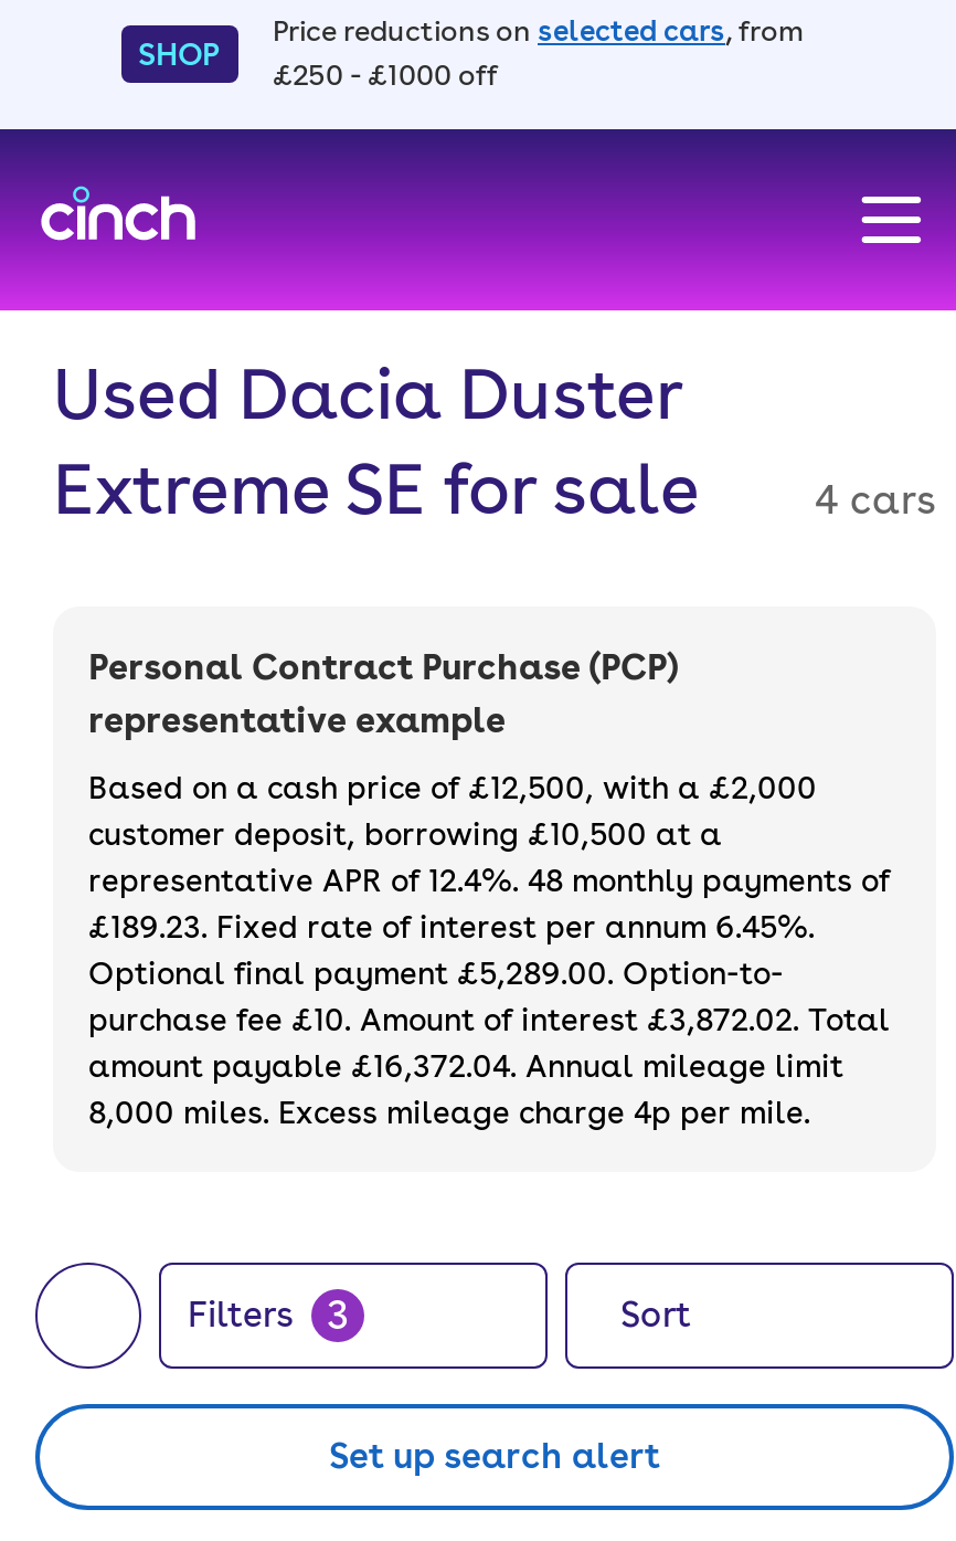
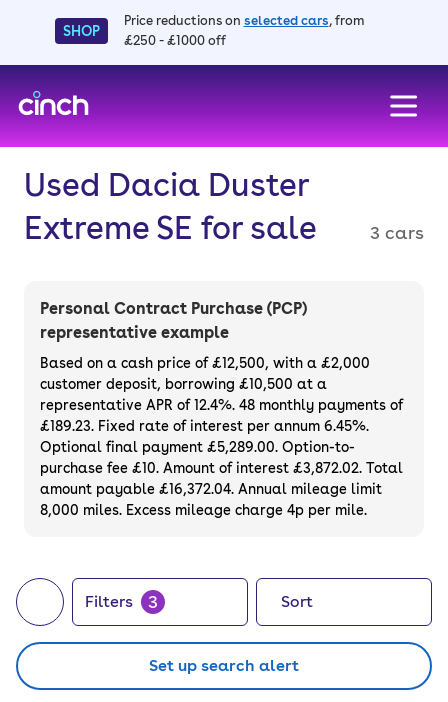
[815,476,936,523] 4 cars -> [370,222,424,243] 3 cars

